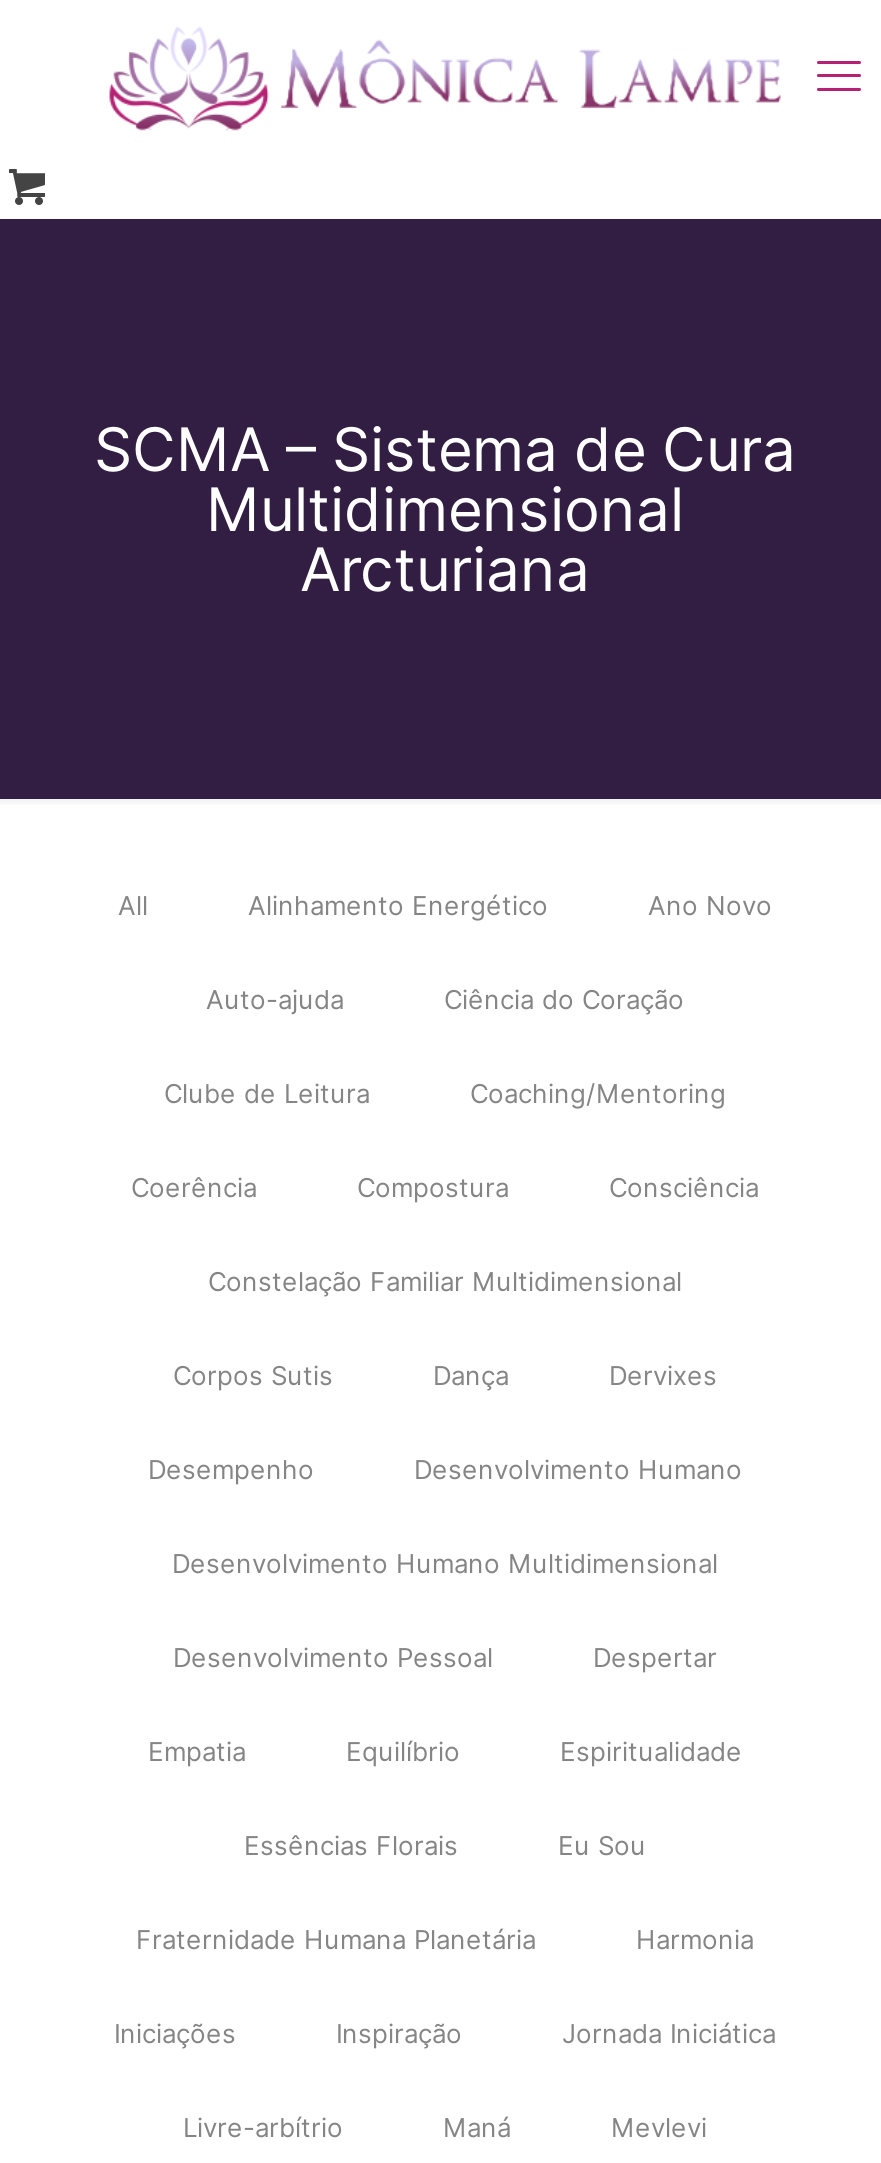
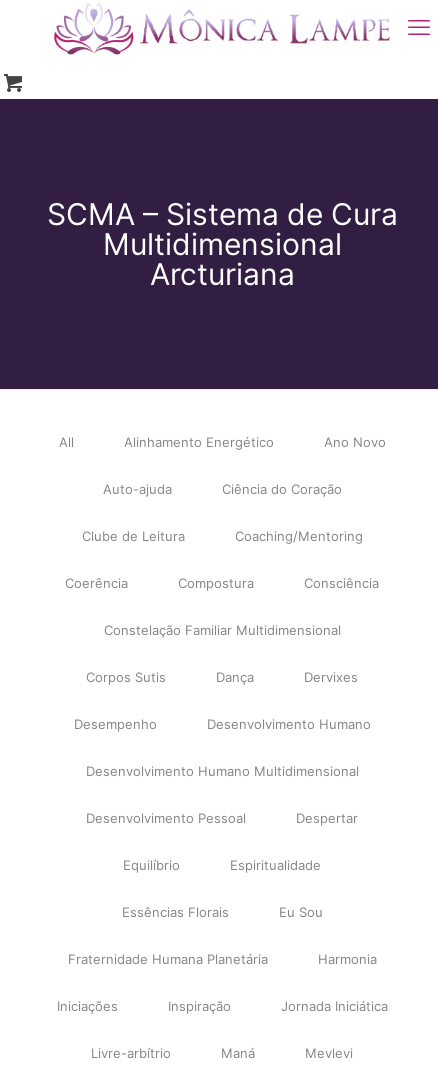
[148,1735,246,1767] Empatia -> none

